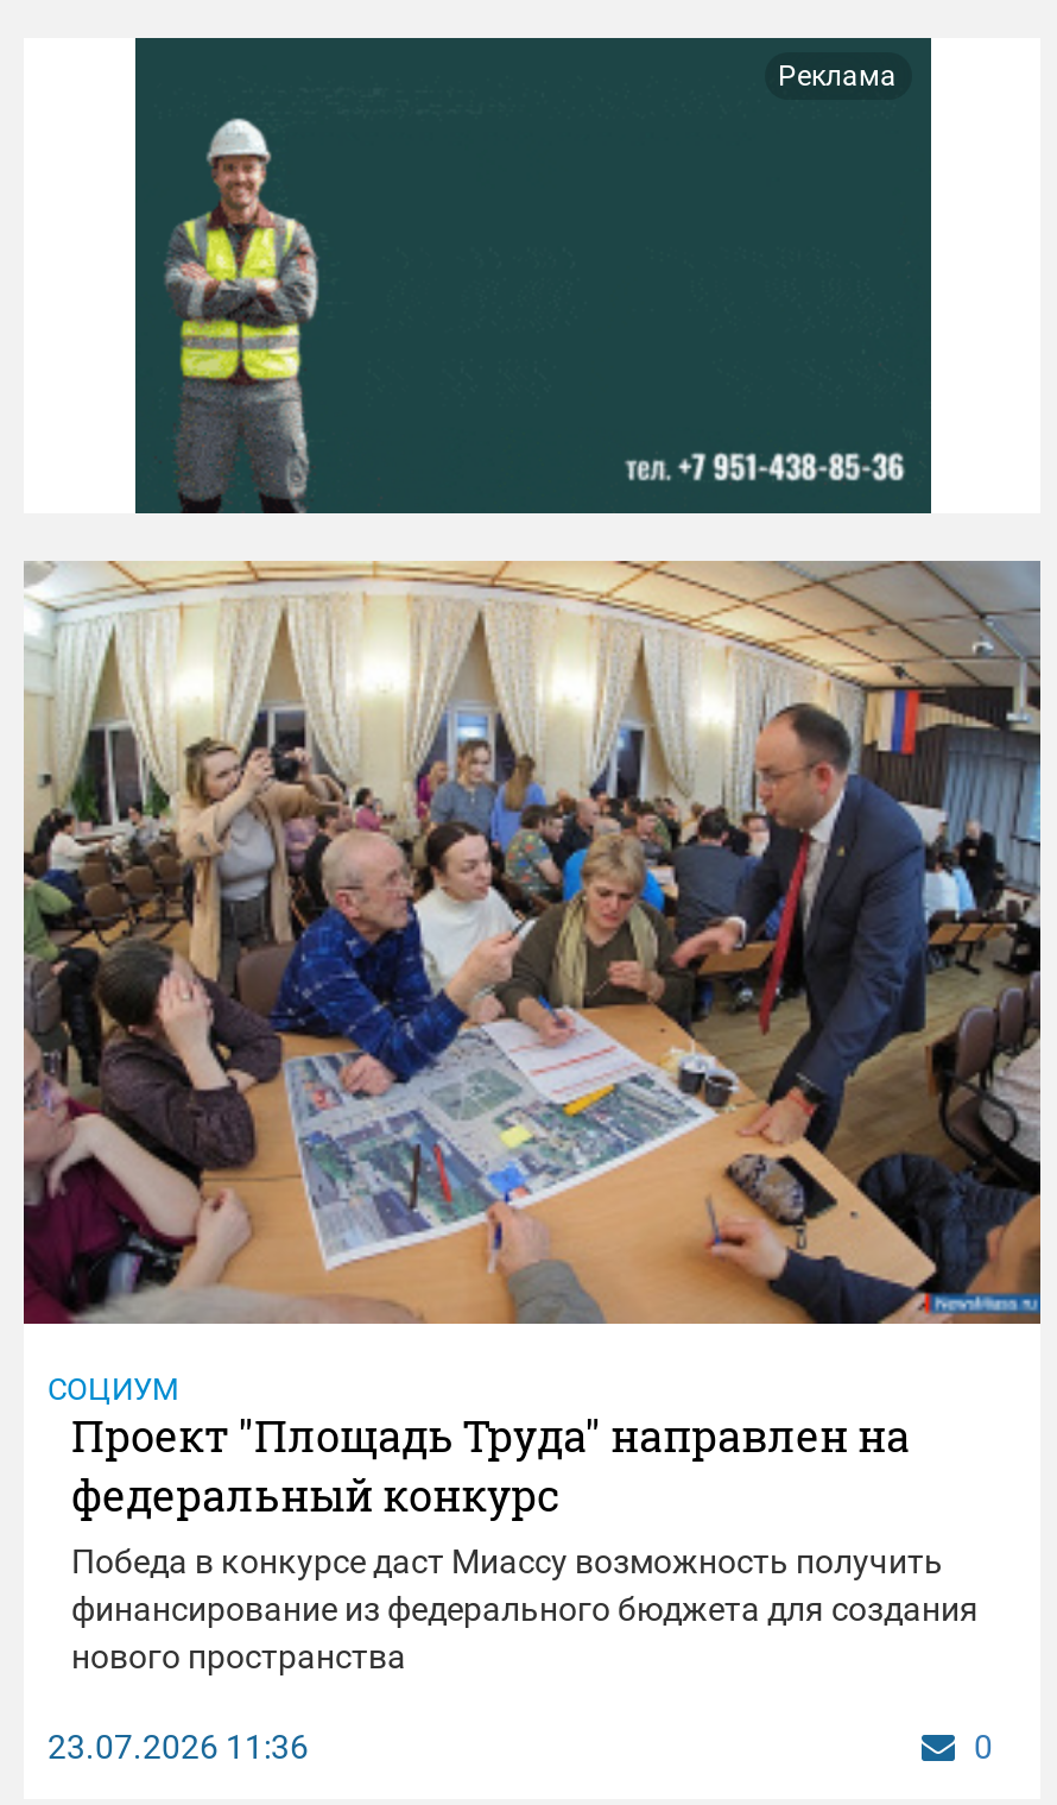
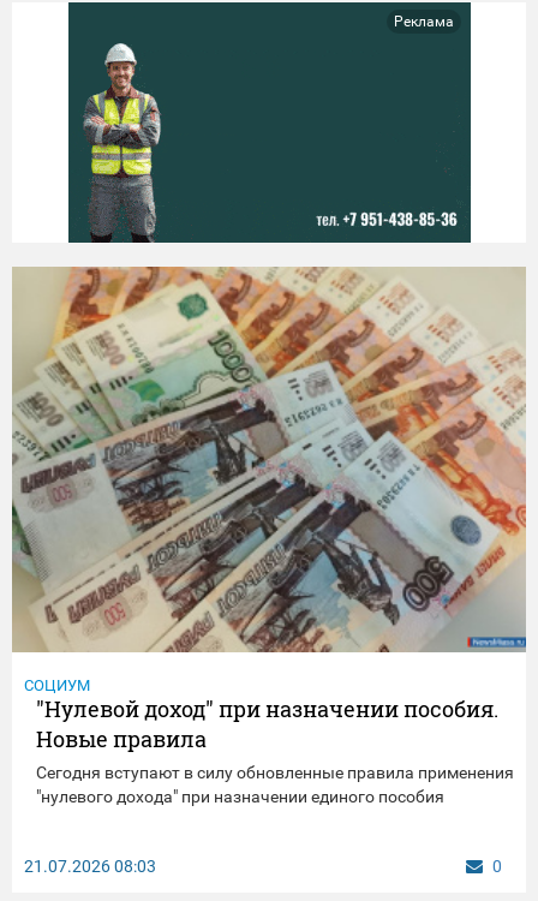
[24,561,1043,1676] [image] | Проект "Площадь Труда" направлен на | федеральный конкурс | Победа в конкурсе даст Миассу возможность получить | финансирование из федерального бюджета для создания | нового пространства -> [11,267,527,807] [image] | "Нулевой доход" при назначении пособия. | Новые правила | Сегодня вступают в силу обновленные правила применения | "нулевого дохода" при назначении единого пособия
[48,1729,309,1767] 23.07.2026 11:36 -> [24,857,156,876] 21.07.2026 08:03

